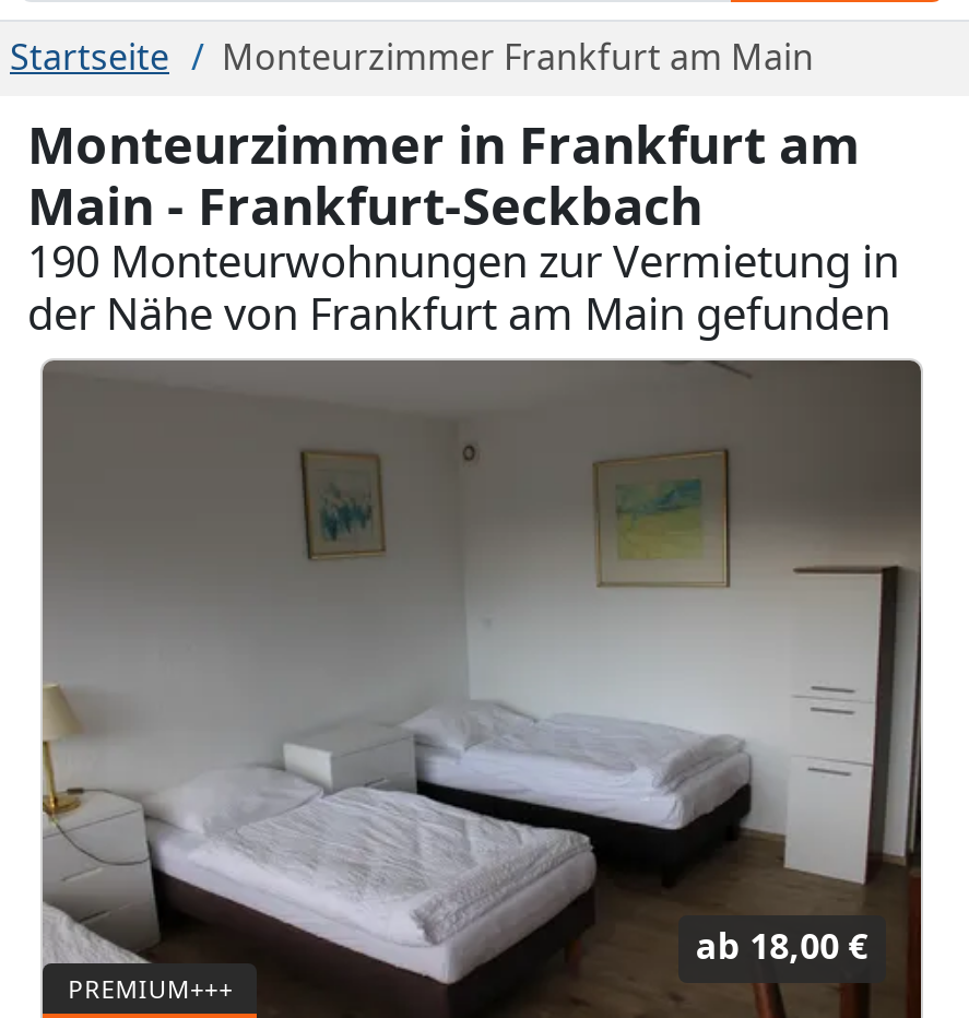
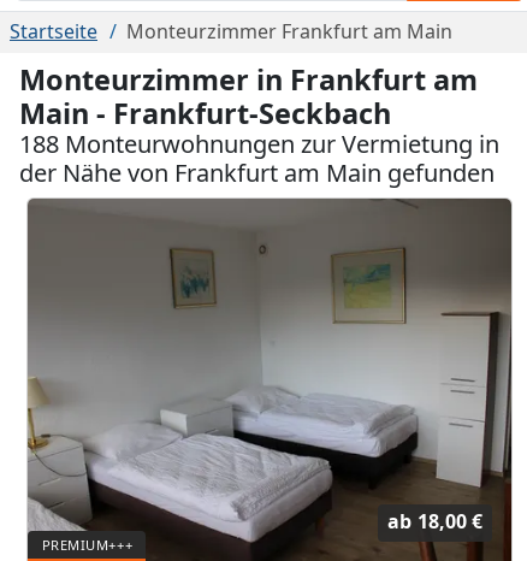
[27,232,899,291] 190 Monteurwohnungen zur Vermietung in -> [19,128,499,160] 188 Monteurwohnungen zur Vermietung in

